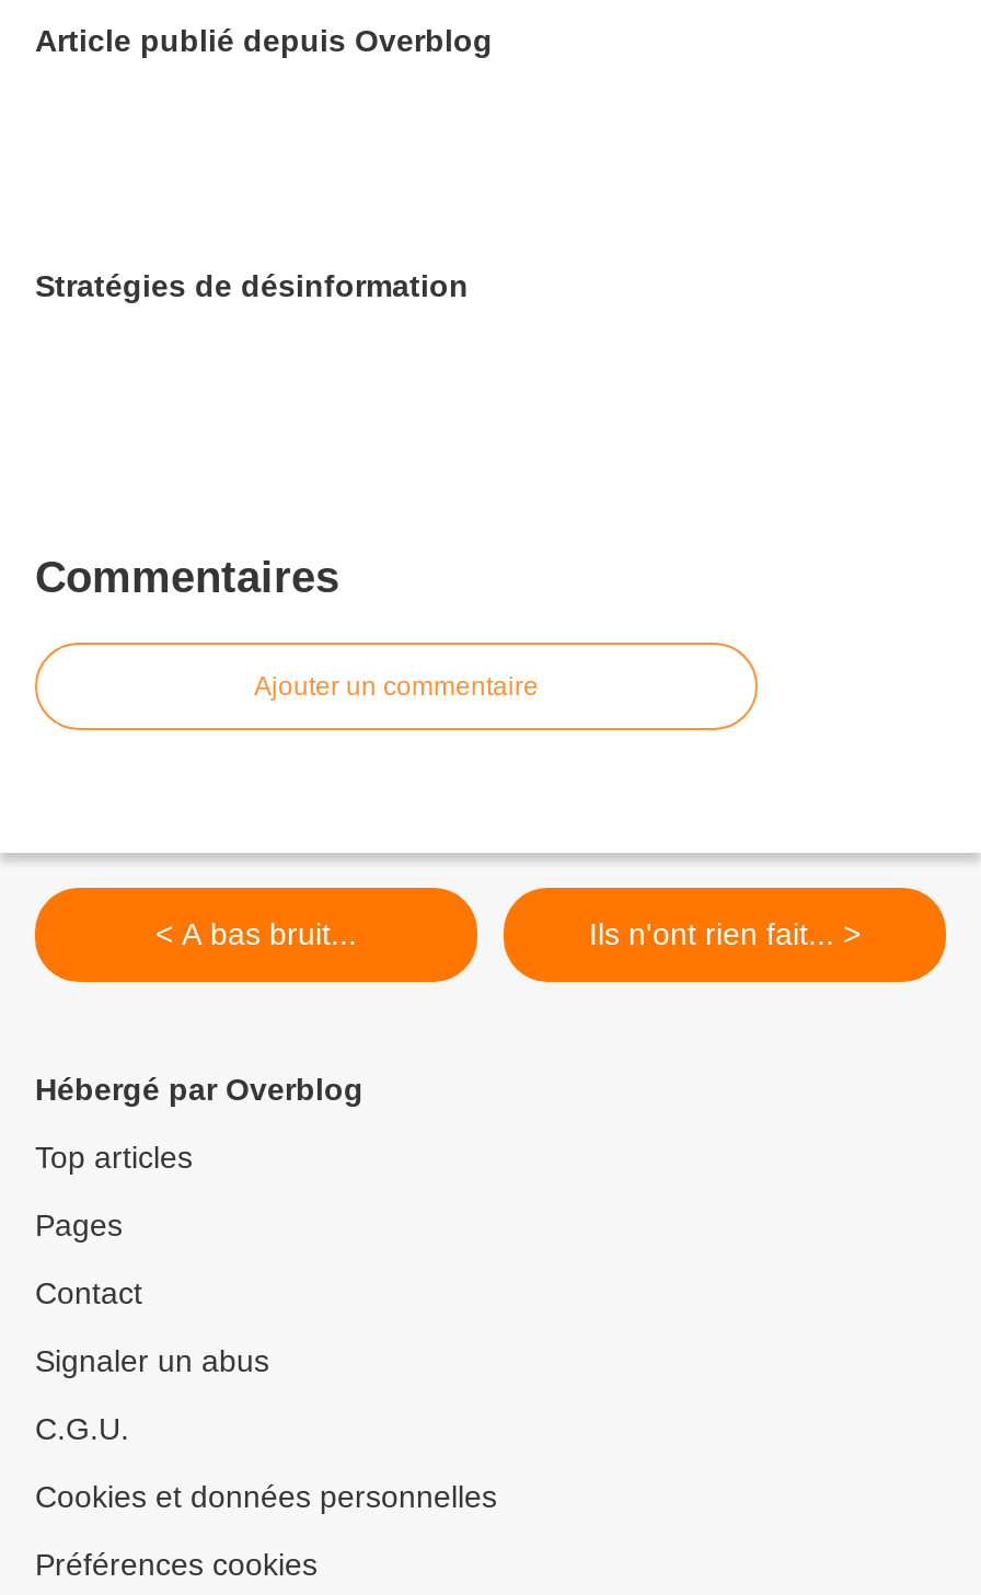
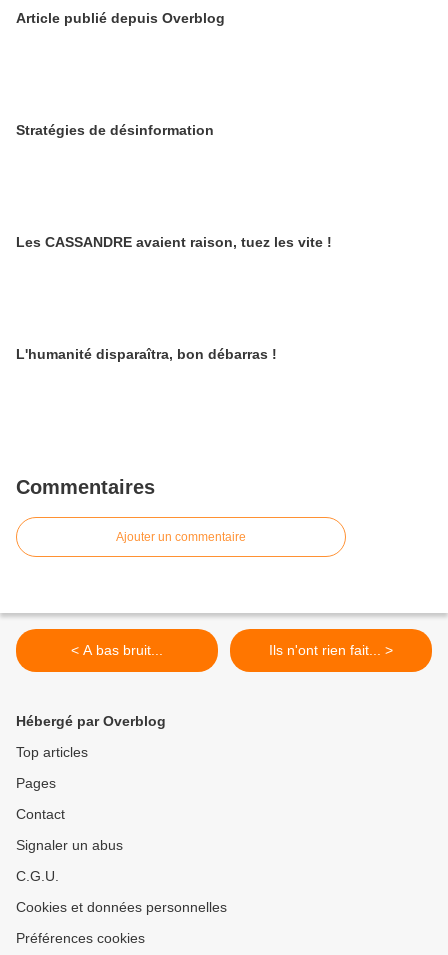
none -> [16,234,332,250] Les CASSANDRE avaient raison, tuez les vite !
none -> [16,346,277,362] L'humanité disparaîtra, bon débarras !

